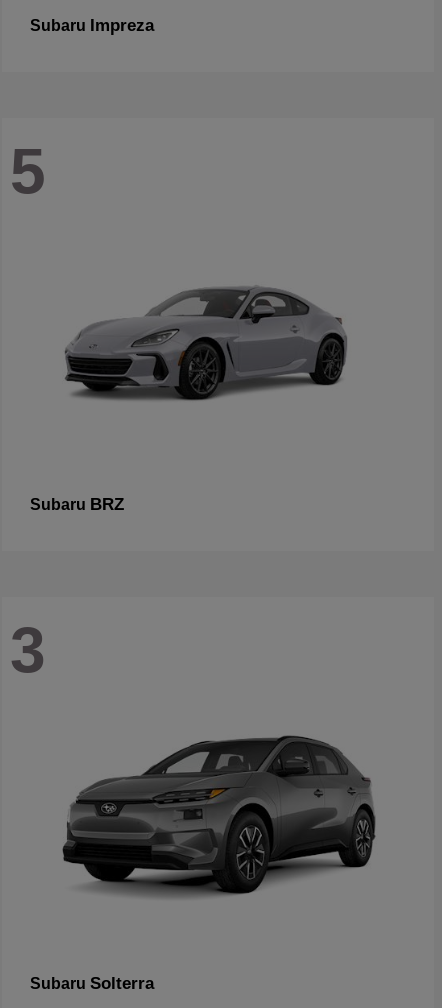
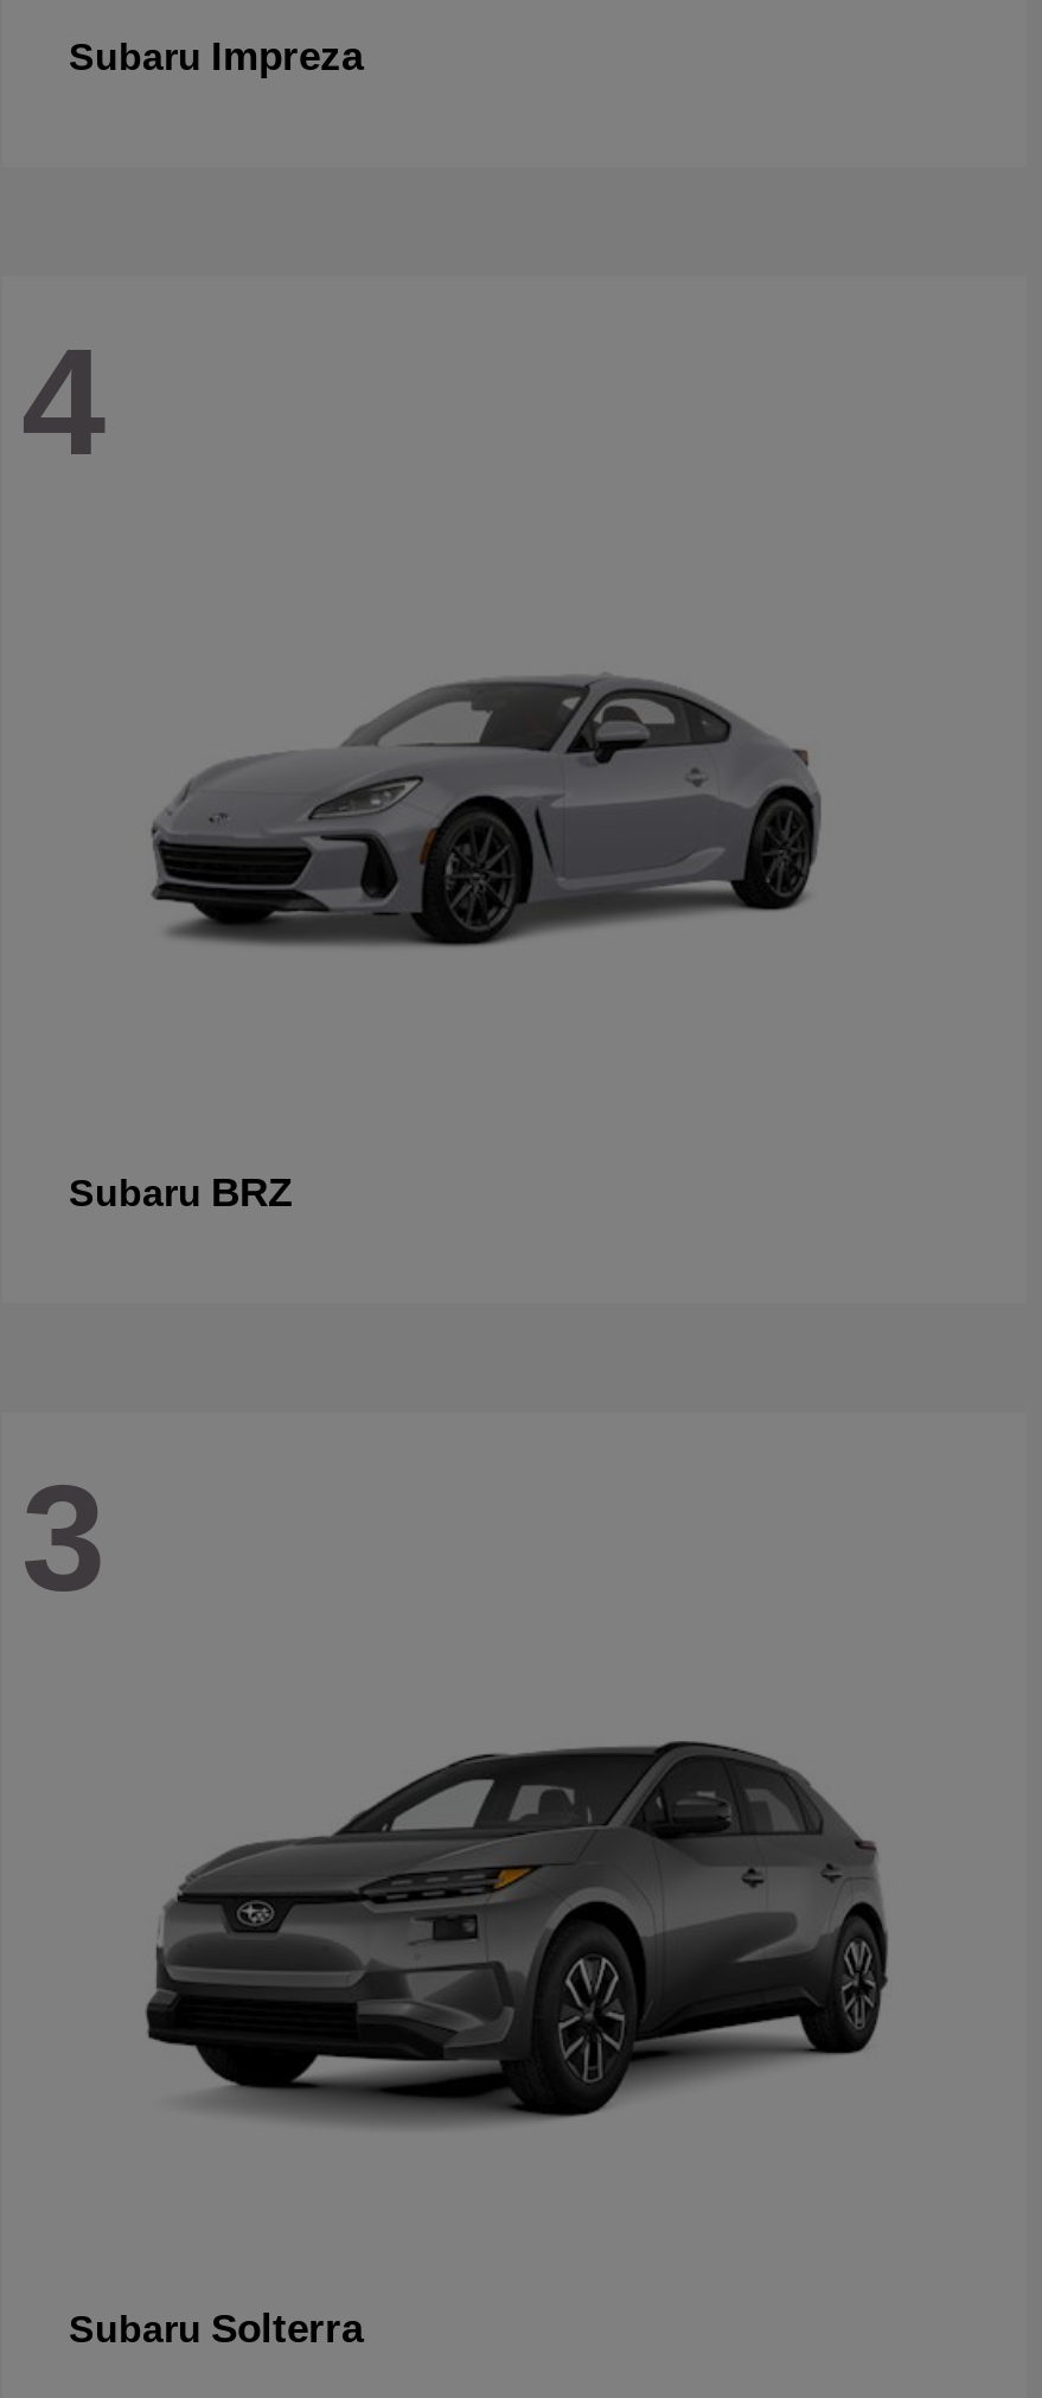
[10,135,46,207] 5 -> [21,316,107,487] 4

